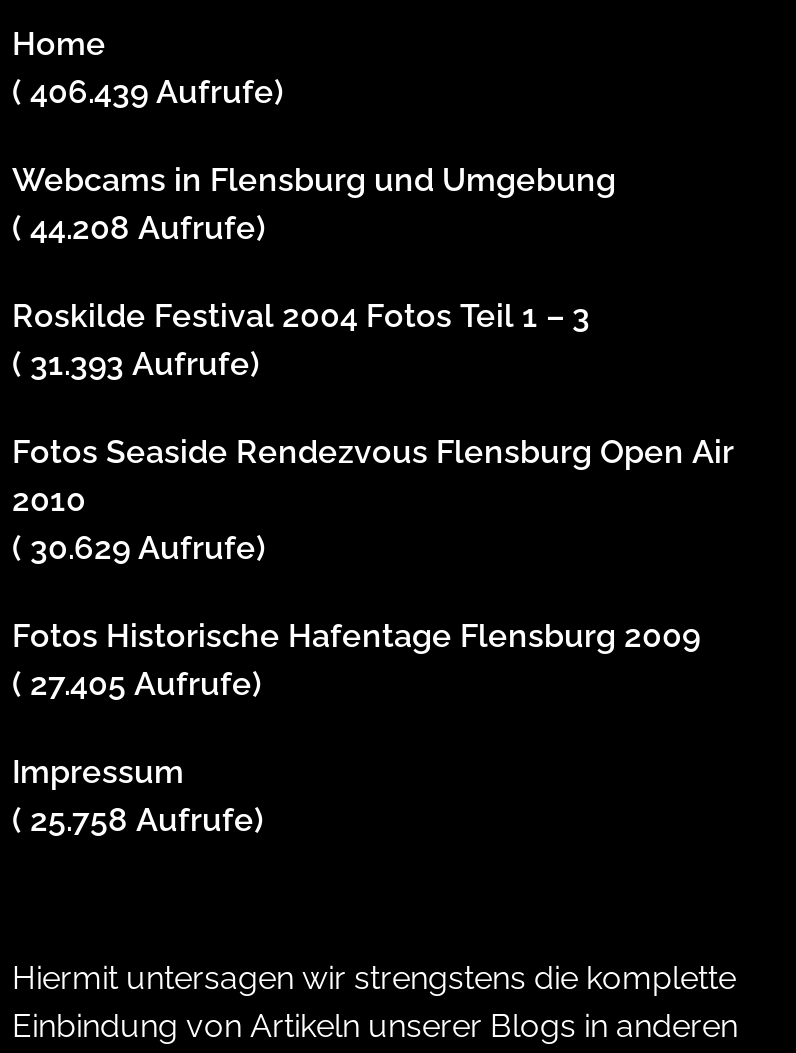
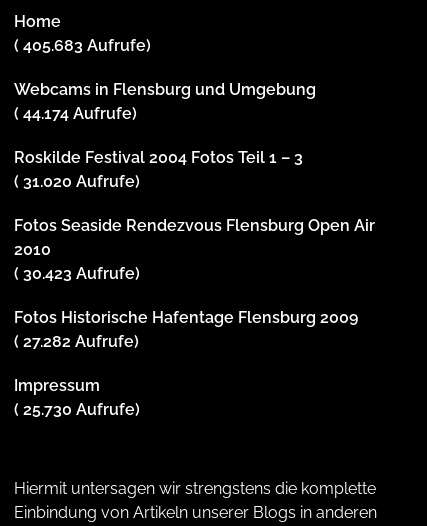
[12,73,284,111] ( 406.439 Aufrufe) -> [14,36,151,55] ( 405.683 Aufrufe)
[12,209,266,247] ( 44.208 Aufrufe) -> [14,104,137,123] ( 44.174 Aufrufe)
[12,345,260,383] ( 31.393 Aufrufe) -> [14,172,140,191] ( 31.020 Aufrufe)
[12,529,266,567] ( 30.629 Aufrufe) -> [14,264,140,283] ( 30.423 Aufrufe)
[12,665,262,703] ( 27.405 Aufrufe) -> [14,332,139,351] ( 27.282 Aufrufe)
[12,801,264,839] ( 25.758 Aufrufe) -> [14,400,140,419] ( 25.730 Aufrufe)

